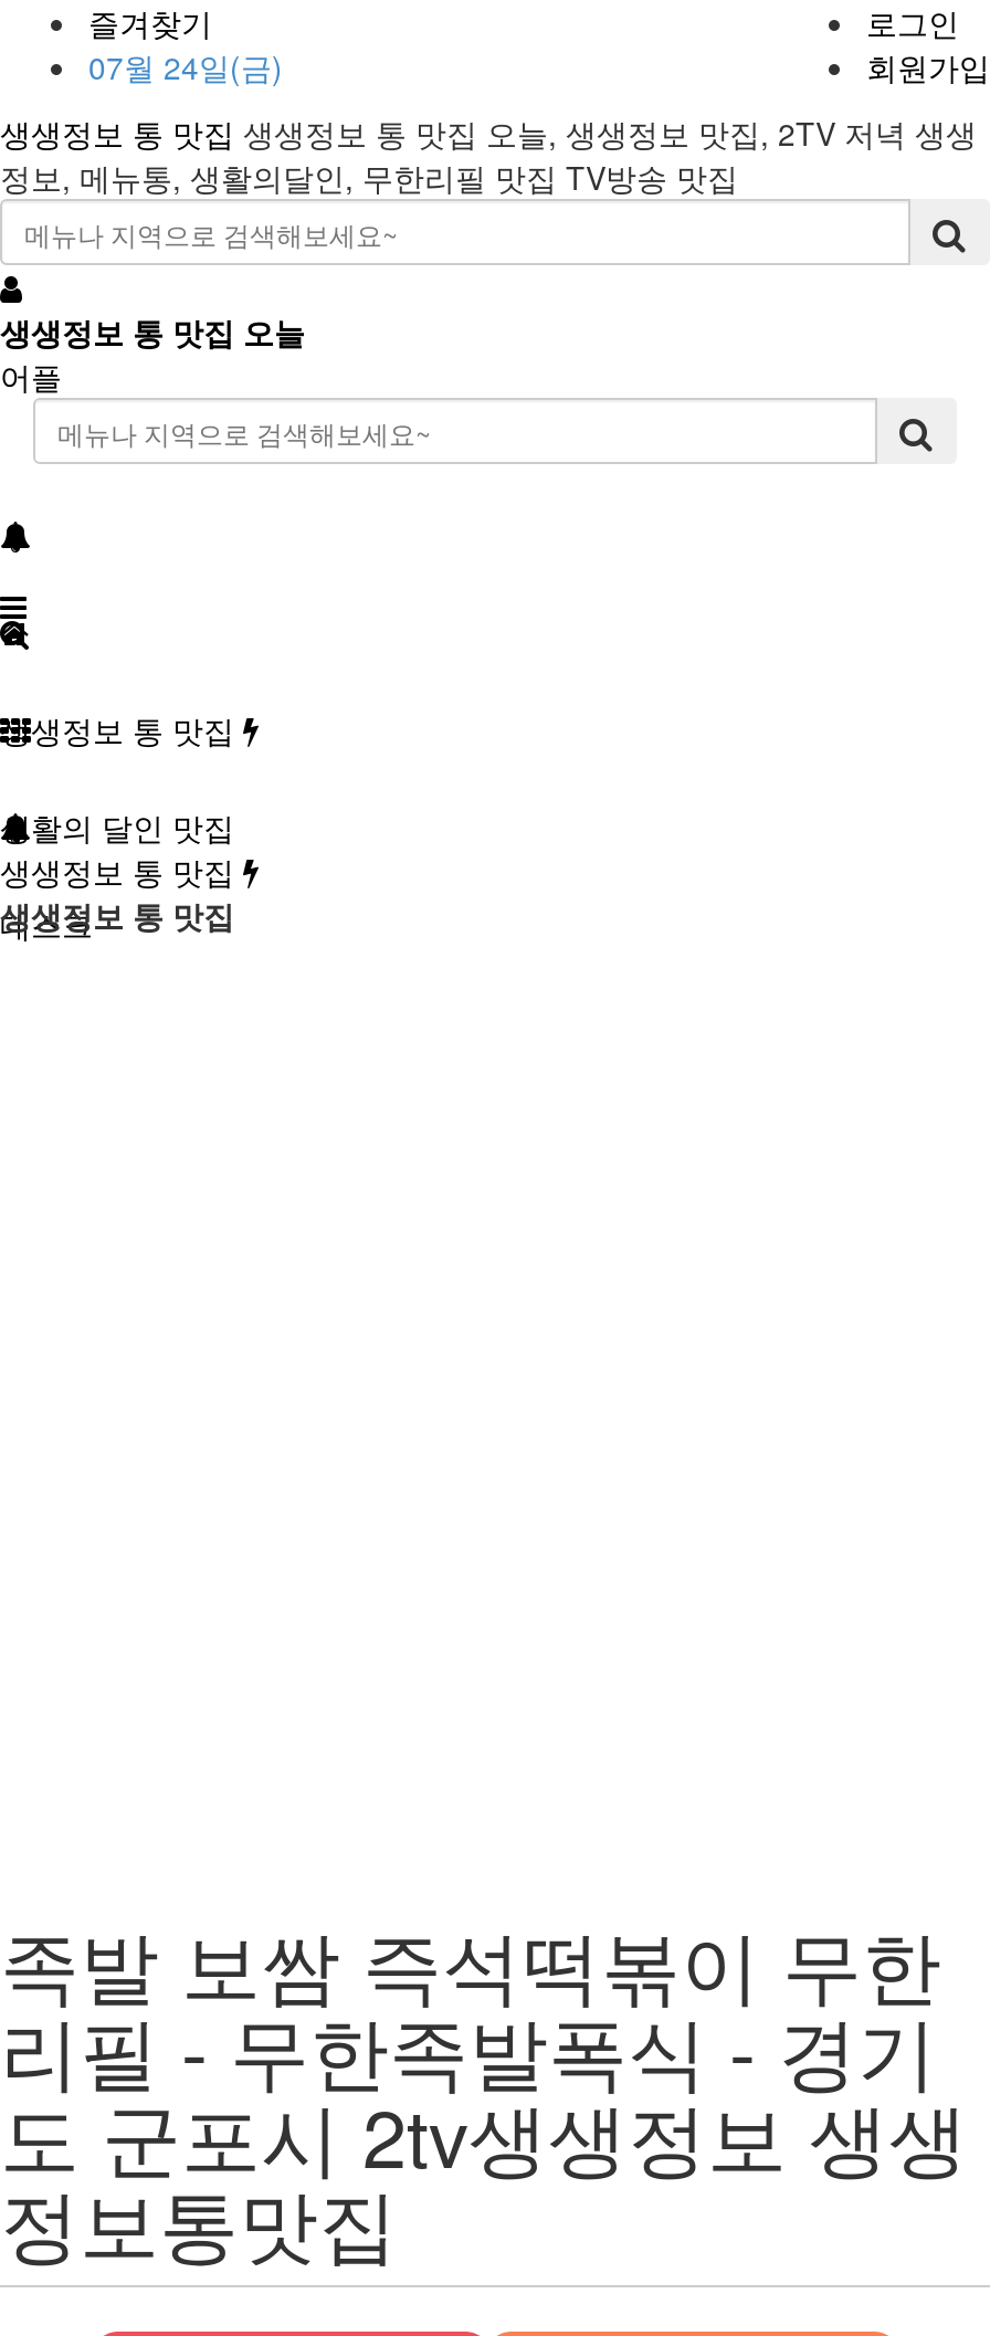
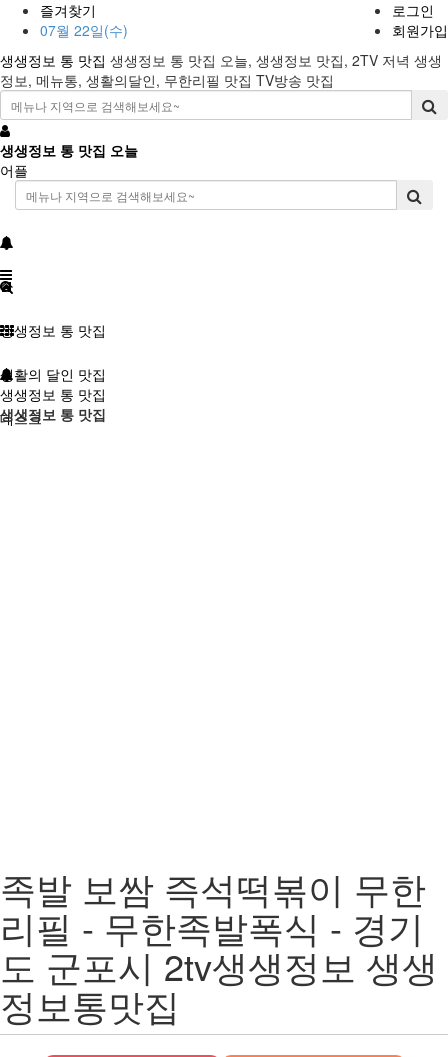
[88,44,283,88] 07월 24일(금) -> [40,20,128,40] 07월 22일(수)

